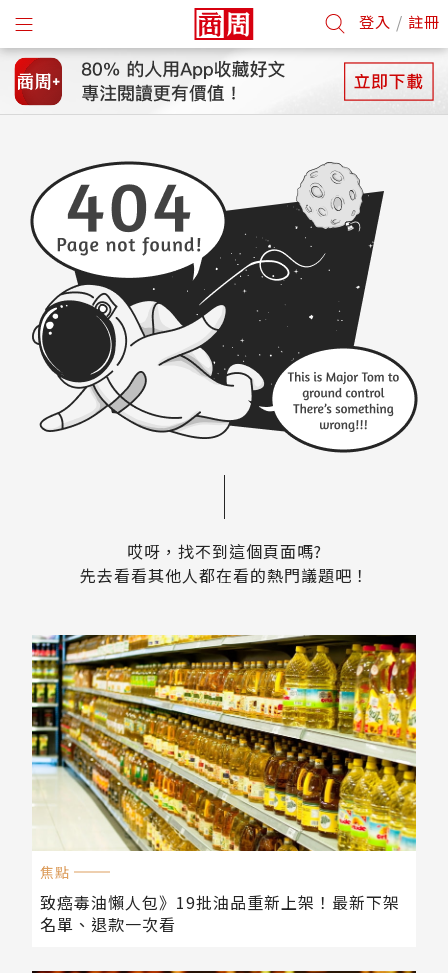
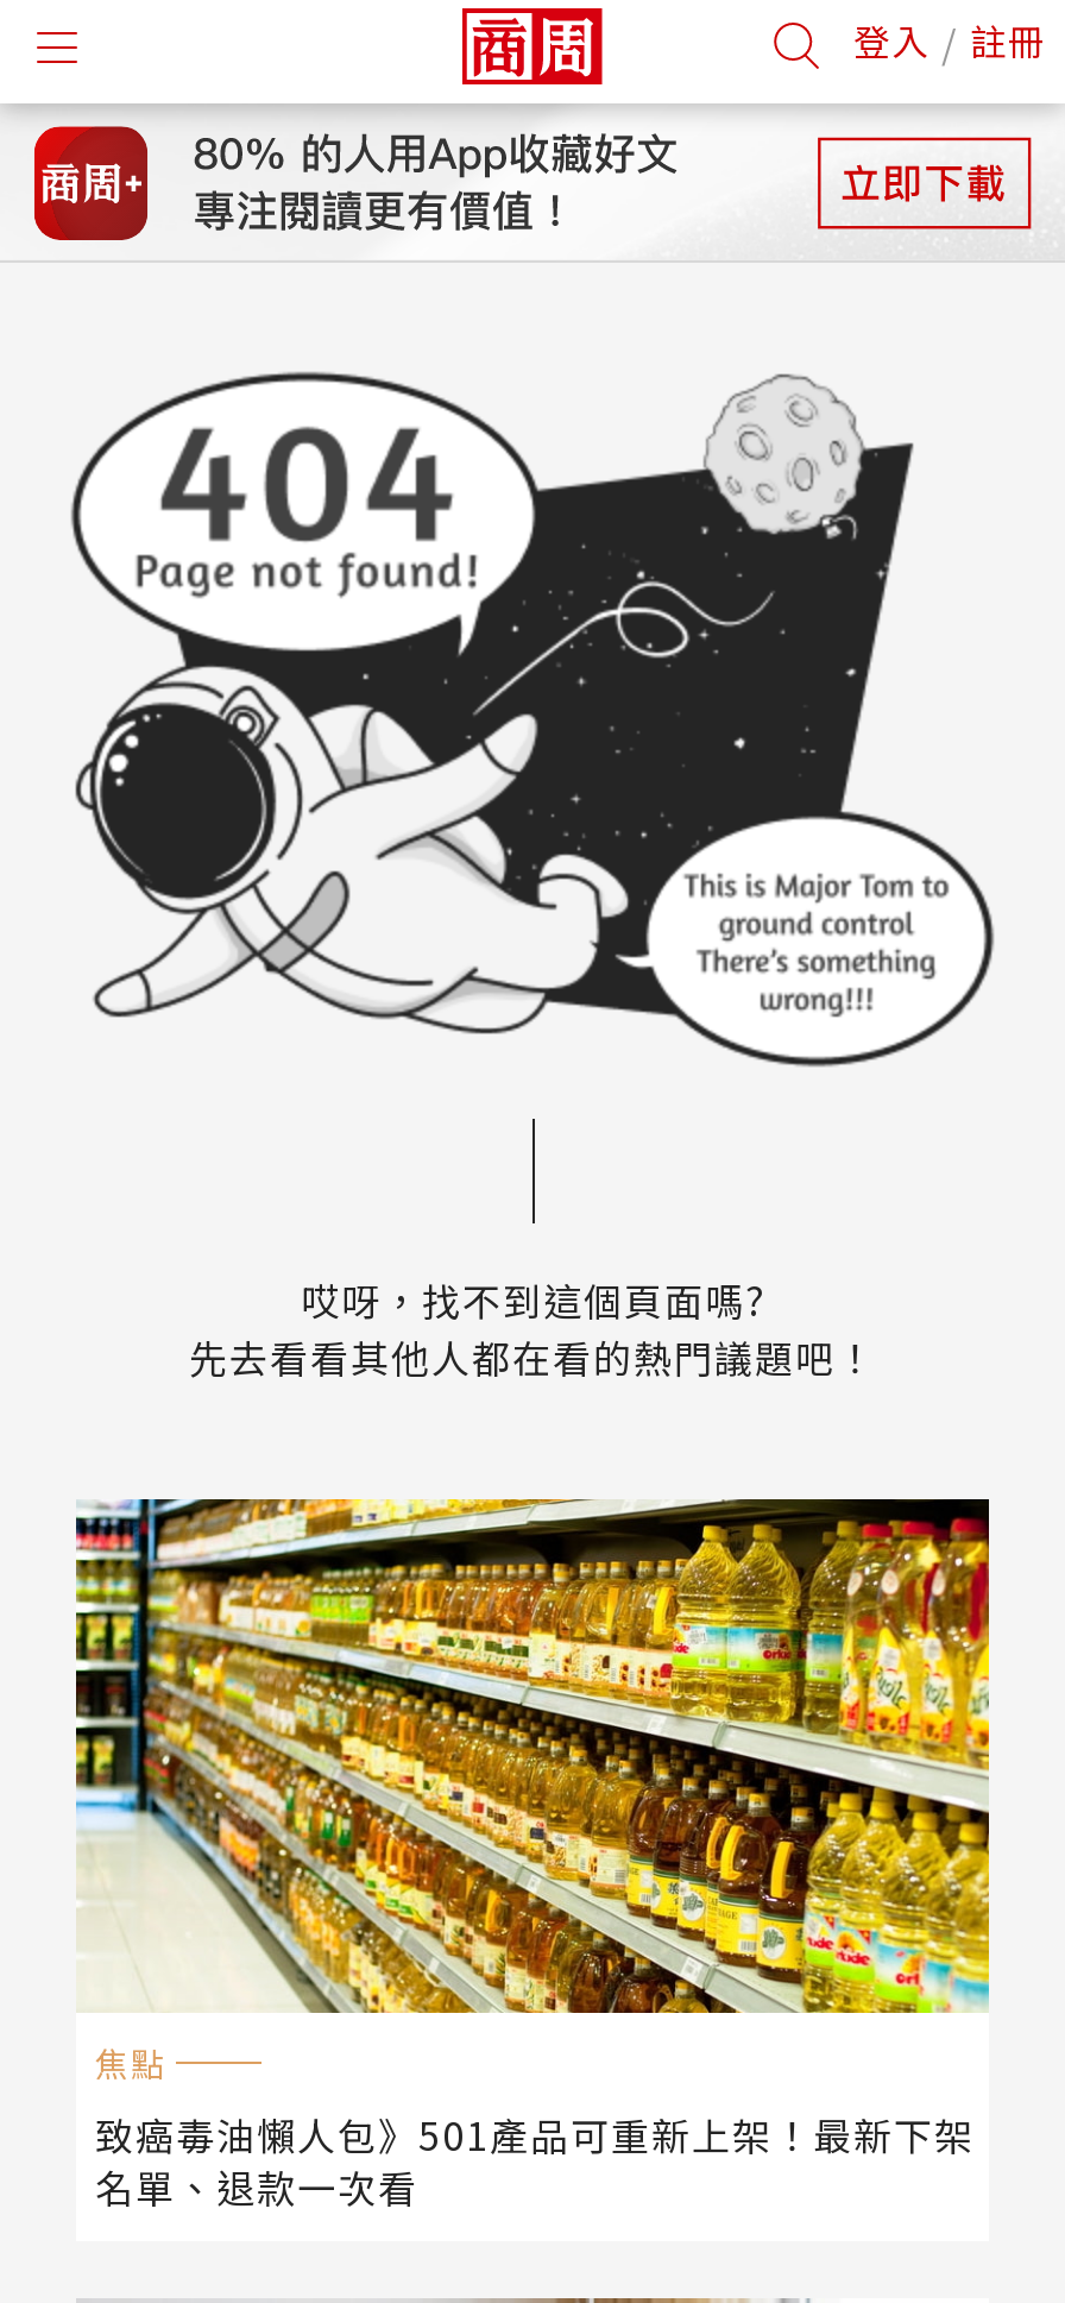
[40,890,400,914] 致癌毒油懶人包》19批油品重新上架！最新下架 -> [95,2105,975,2162] 致癌毒油懶人包》501產品可重新上架！最新下架

